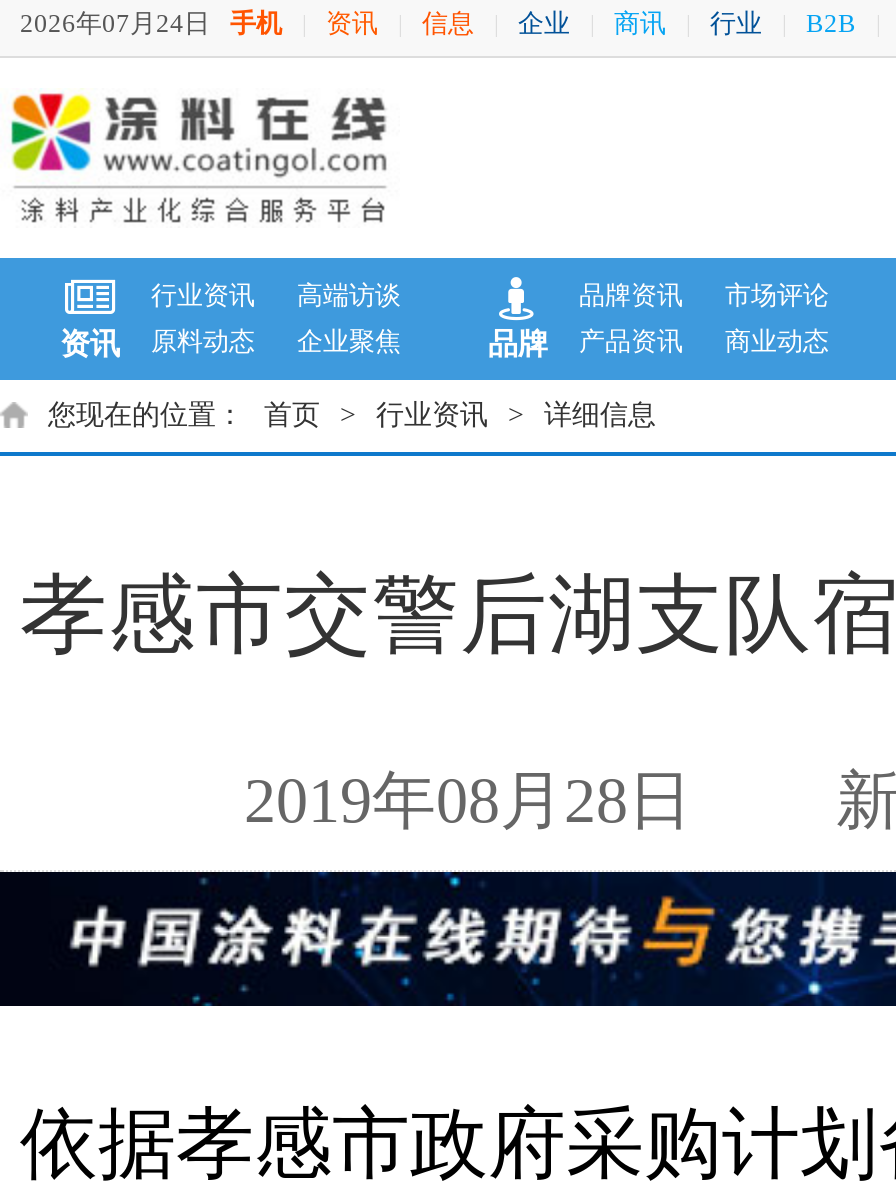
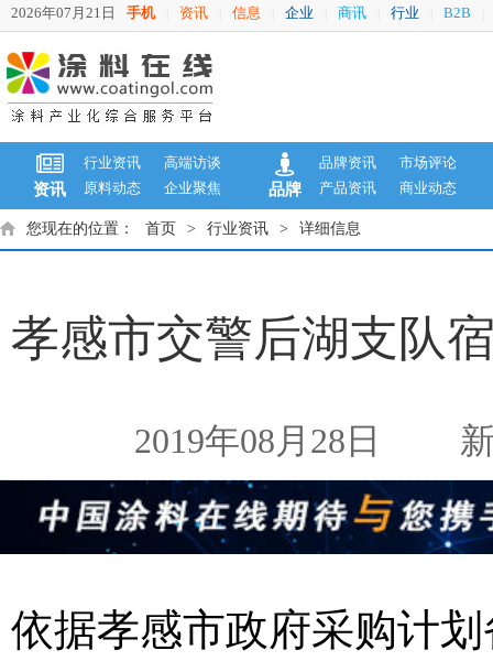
[20,8,856,38] 2026年07月24日 手机 资讯 信息 企业 商讯 行业 B2B -> [11,4,471,21] 2026年07月21日 手机 资讯 信息 企业 商讯 行业 B2B

